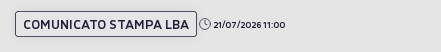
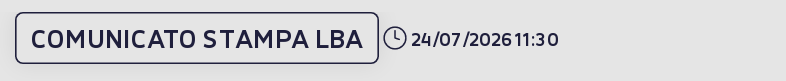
[213,19,285,30] 21/07/2026 11:00 -> [411,28,559,50] 24/07/2026 11:30

